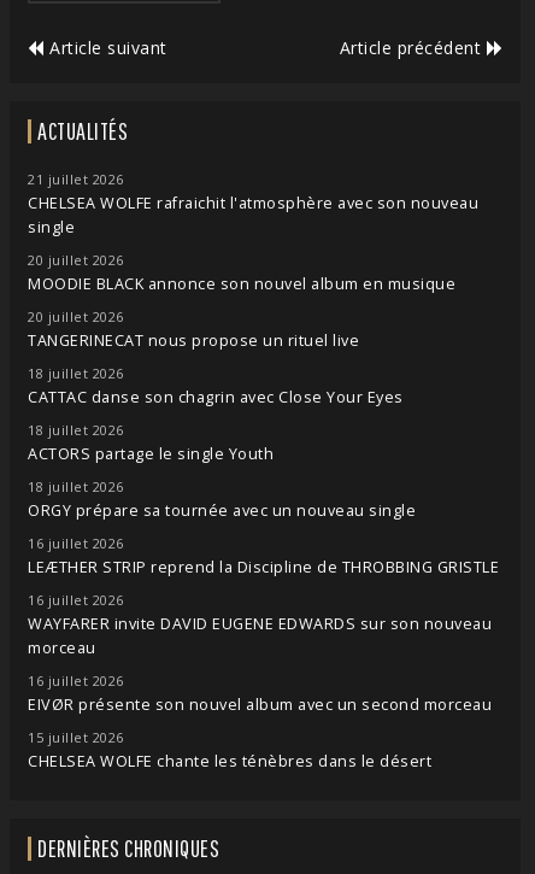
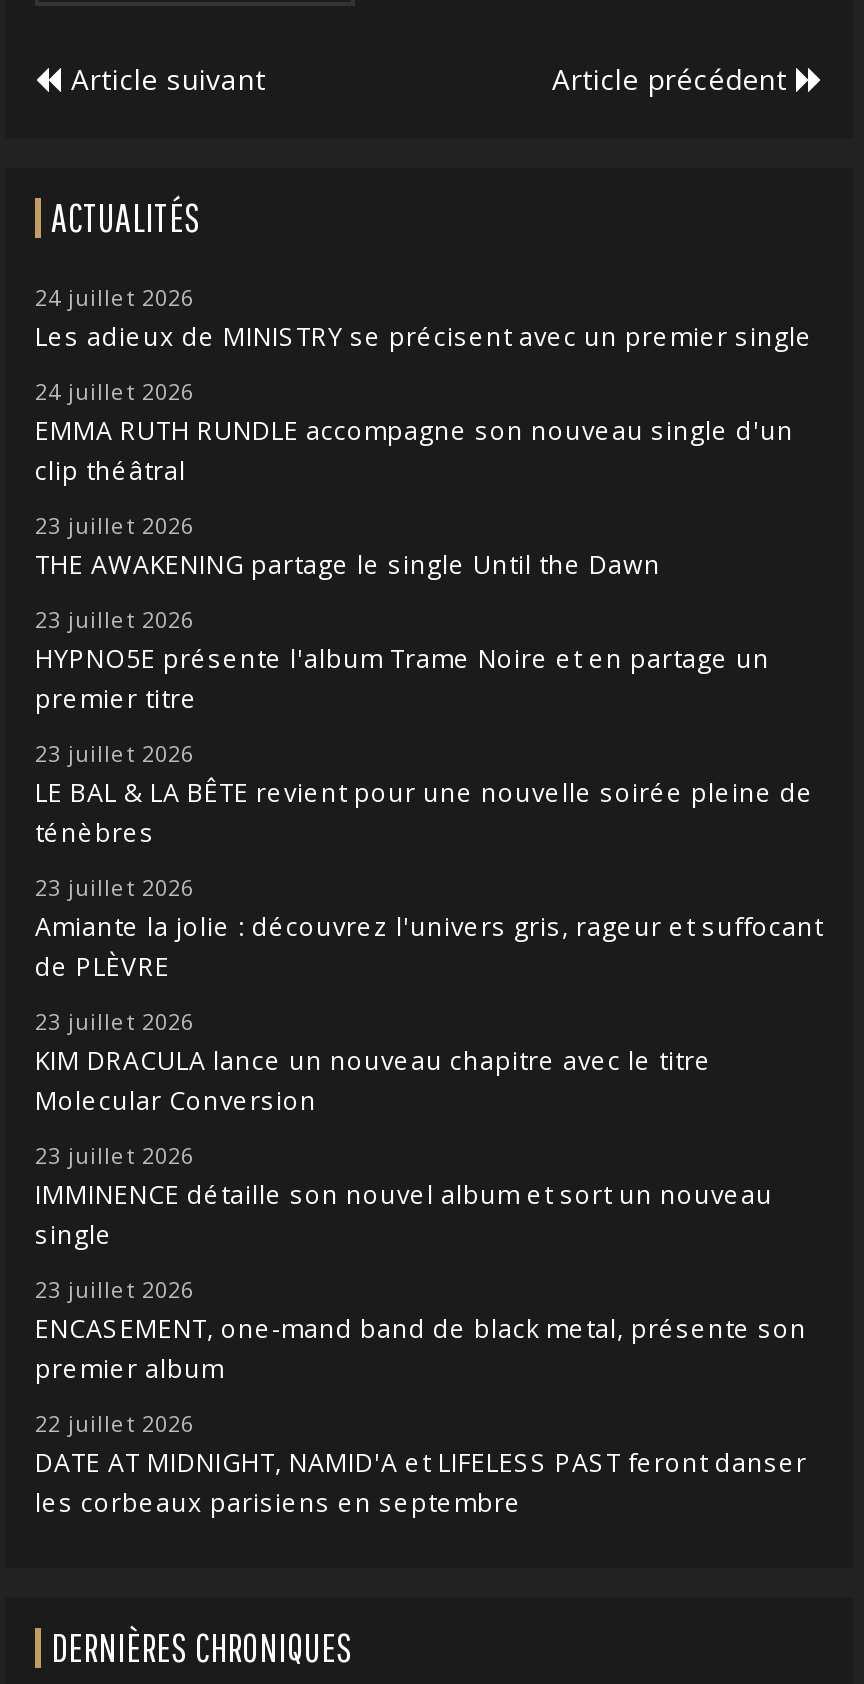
[28,169,478,213] 21 juillet 2026 | CHELSEA WOLFE rafraichit l'atmosphère avec son nouveau -> [35,281,823,1211] 24 juillet 2026 | Les adieux de MINISTRY se précisent avec un premier single | 24 juillet 2026 | EMMA RUTH RUNDLE accompagne son nouveau single d'un | clip théâtral | 23 juillet 2026 | THE AWAKENING partage le single Until the Dawn | 23 juillet 2026 | HYPNO5E présente l'album Trame Noire et en partage un | premier titre | 23 juillet 2026 | LE BAL & LA BÊTE revient pour une nouvelle soirée pleine de | ténèbres | 23 juillet 2026 | Amiante la jolie : découvrez l'univers gris, rageur et suffocant | de PLÈVRE | 23 juillet 2026 | KIM DRACULA lance un nouveau chapitre avec le titre | Molecular Conversion | 23 juillet 2026 | IMMINENCE détaille son nouvel album et sort un nouveau
moved [28,217,75,237] -> [35,1217,113,1251]: single
[28,250,499,771] 20 juillet 2026 | MOODIE BLACK annonce son nouvel album en musique | 20 juillet 2026 | TANGERINECAT nous propose un rituel live | 18 juillet 2026 | CATTAC danse son chagrin avec Close Your Eyes | 18 juillet 2026 | ACTORS partage le single Youth | 18 juillet 2026 | ORGY prépare sa tournée avec un nouveau single | 16 juillet 2026 | LEÆTHER STRIP reprend la Discipline de THROBBING GRISTLE | 16 juillet 2026 | WAYFARER invite DAVID EUGENE EDWARDS sur son nouveau | morceau | 16 juillet 2026 | EIVØR présente son nouvel album avec un second morceau | 15 juillet 2026 | CHELSEA WOLFE chante les ténèbres dans le désert -> [35,1273,807,1519] 23 juillet 2026 | ENCASEMENT, one-mand band de black metal, présente son | premier album | 22 juillet 2026 | DATE AT MIDNIGHT, NAMID'A et LIFELESS PAST feront danser | les corbeaux parisiens en septembre

